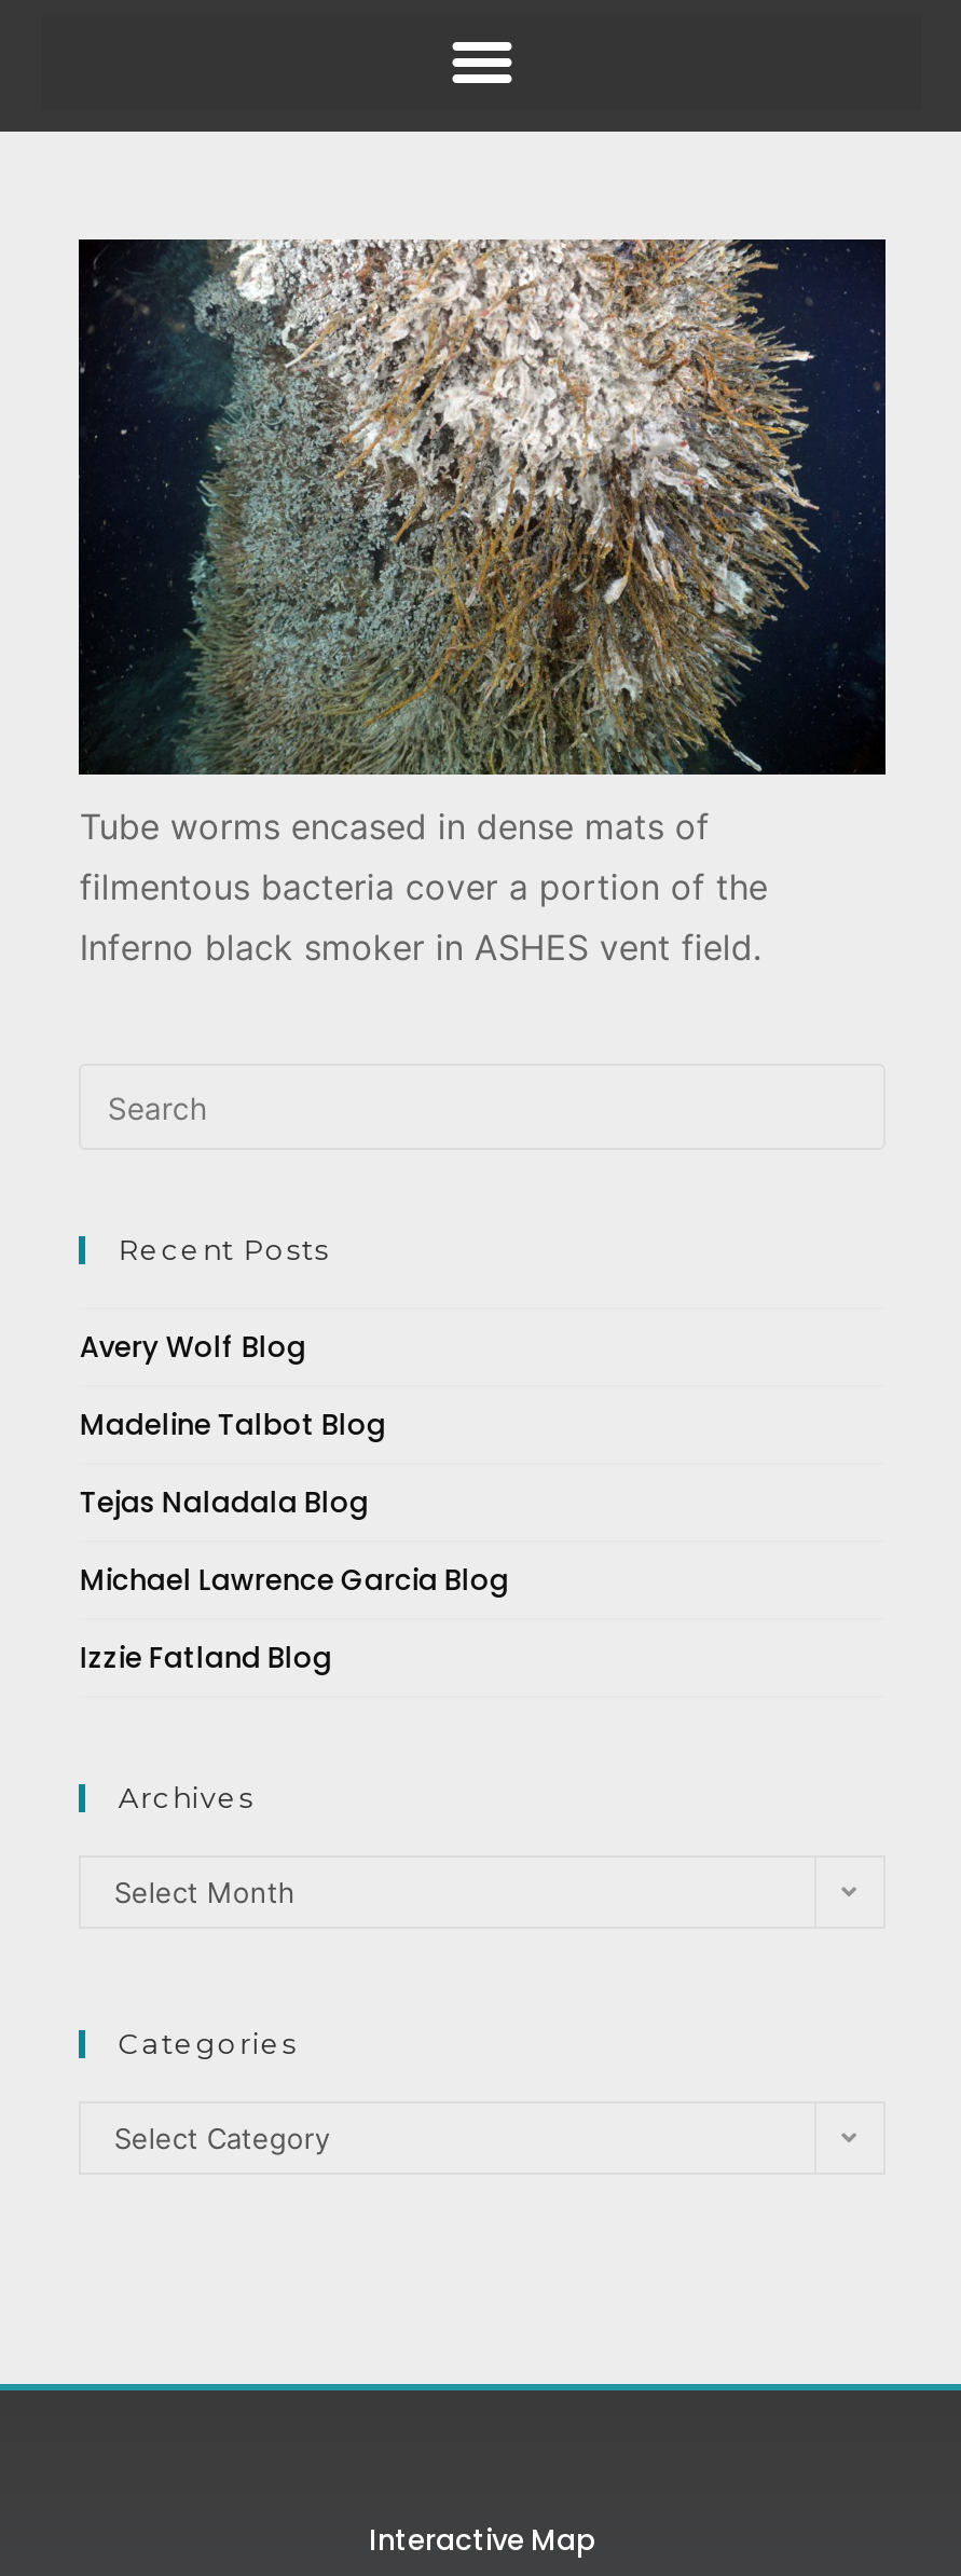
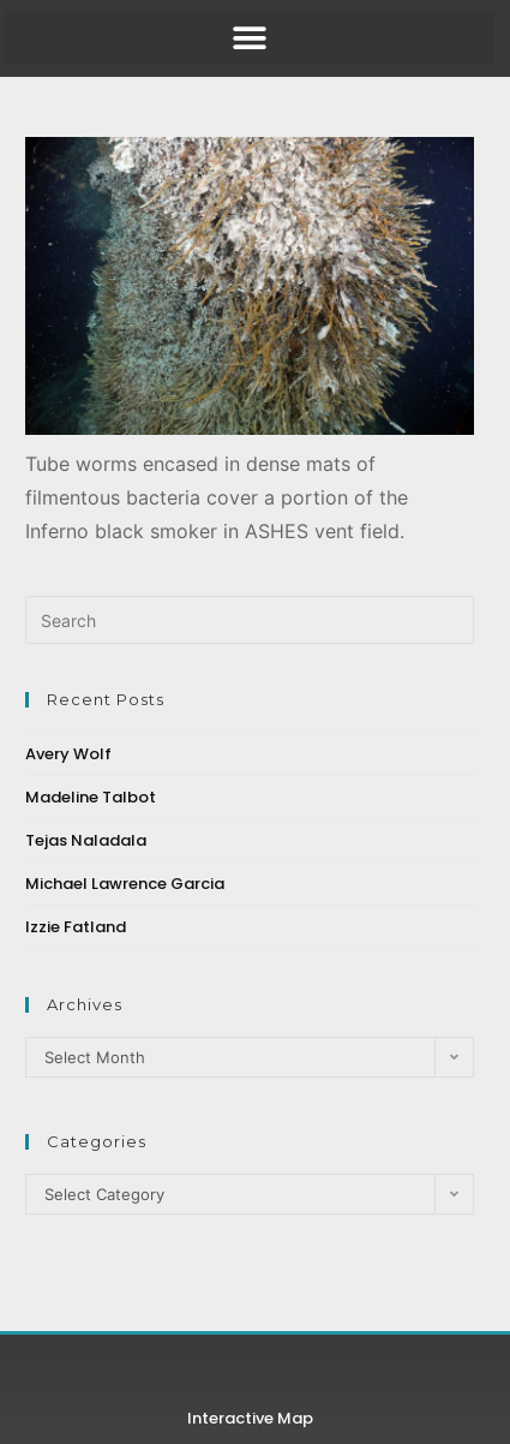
[80,1327,306,1368] Avery Wolf Blog -> [26,743,112,766] Avery Wolf
[80,1405,386,1446] Madeline Talbot Blog -> [26,786,156,809] Madeline Talbot
[80,1483,369,1524] Tejas Naladala Blog -> [26,829,147,852] Tejas Naladala
[80,1560,509,1601] Michael Lawrence Garcia Blog -> [26,873,225,895] Michael Lawrence Garcia
[80,1638,332,1679] Izzie Fatland Blog -> [26,916,126,939] Izzie Fatland

